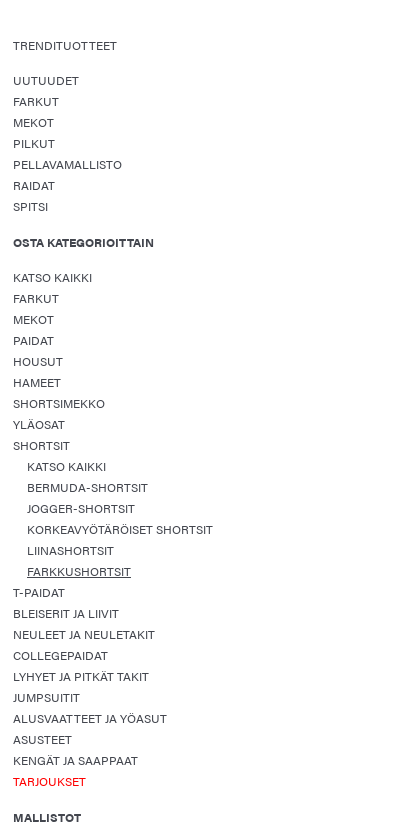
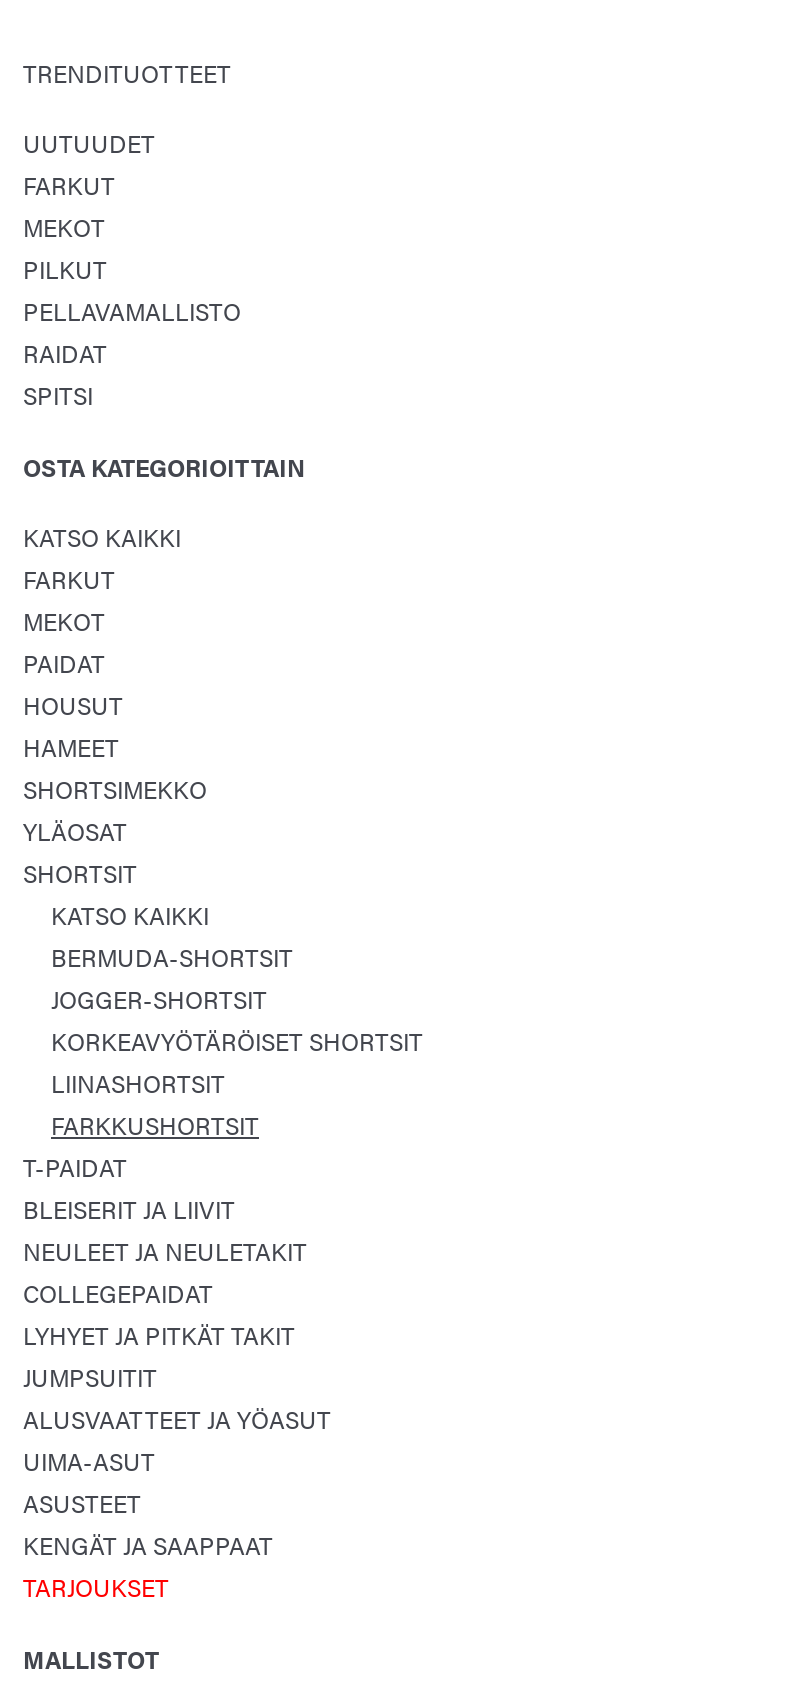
none -> [23,1443,155,1479] UIMA-ASUT

